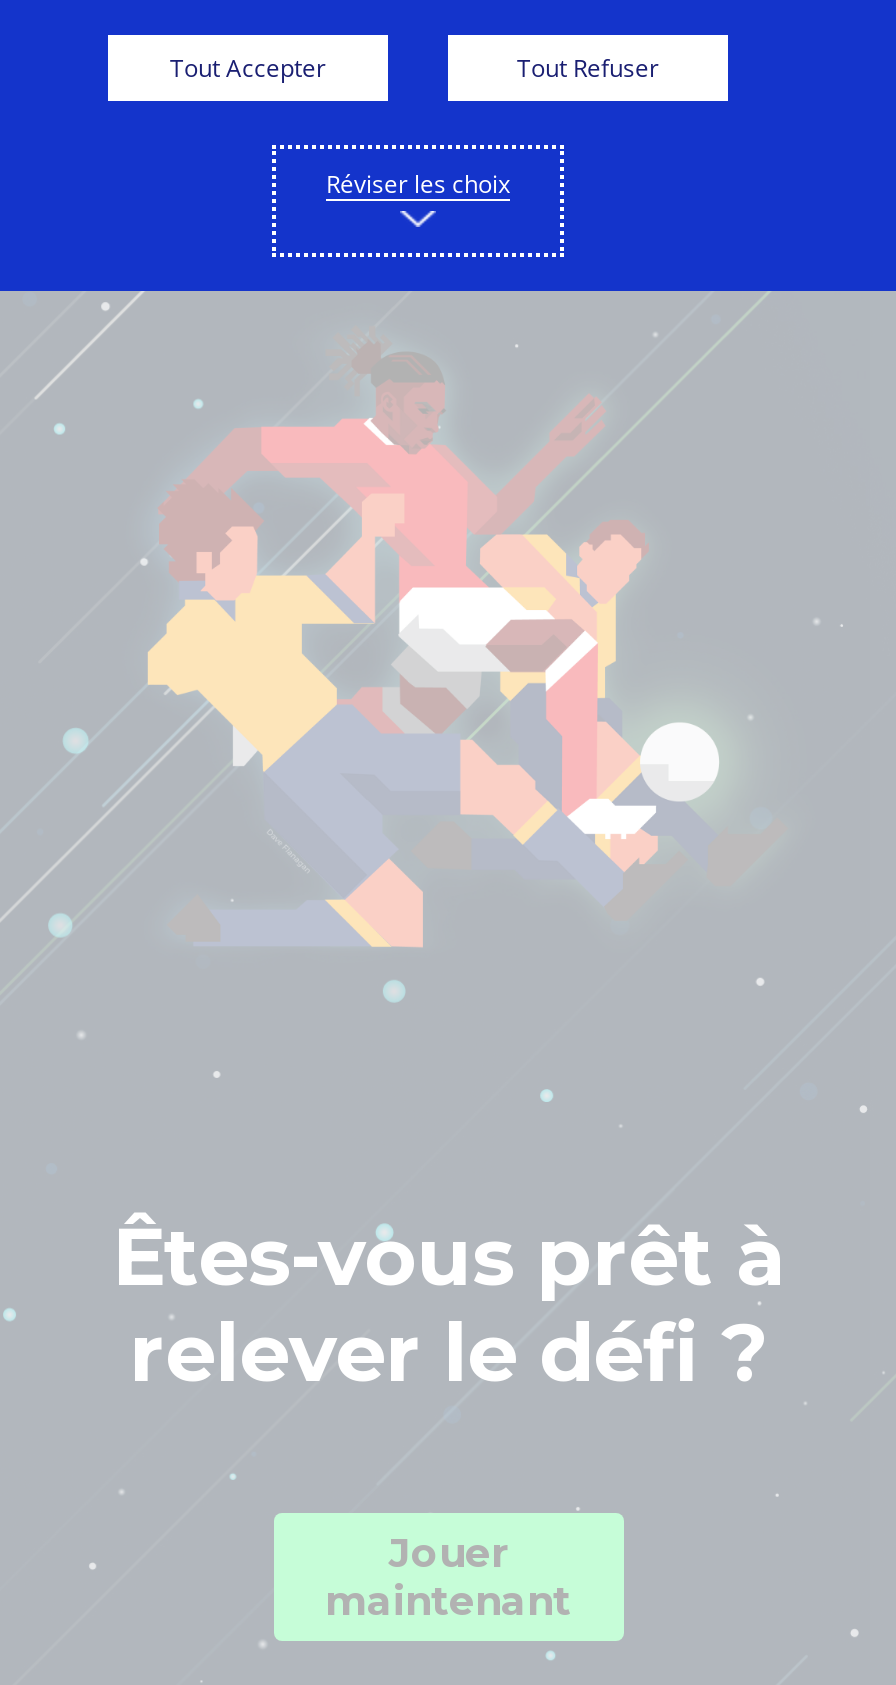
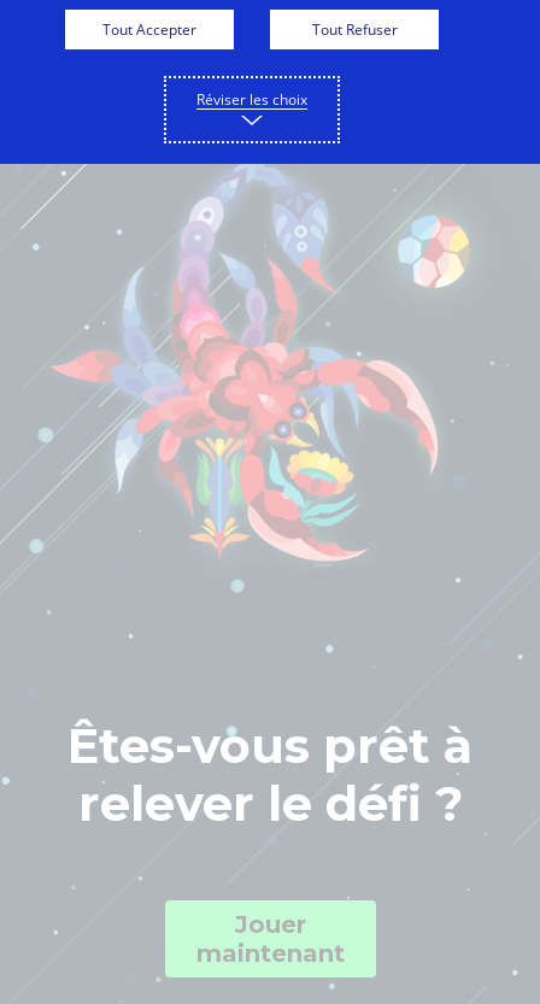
[88,291,776,949] [image] -> [52,164,469,562] [image]

